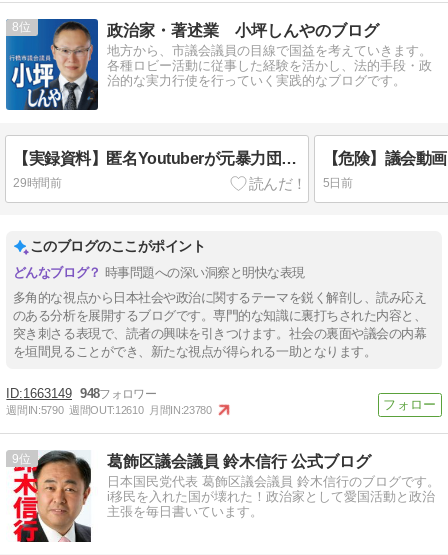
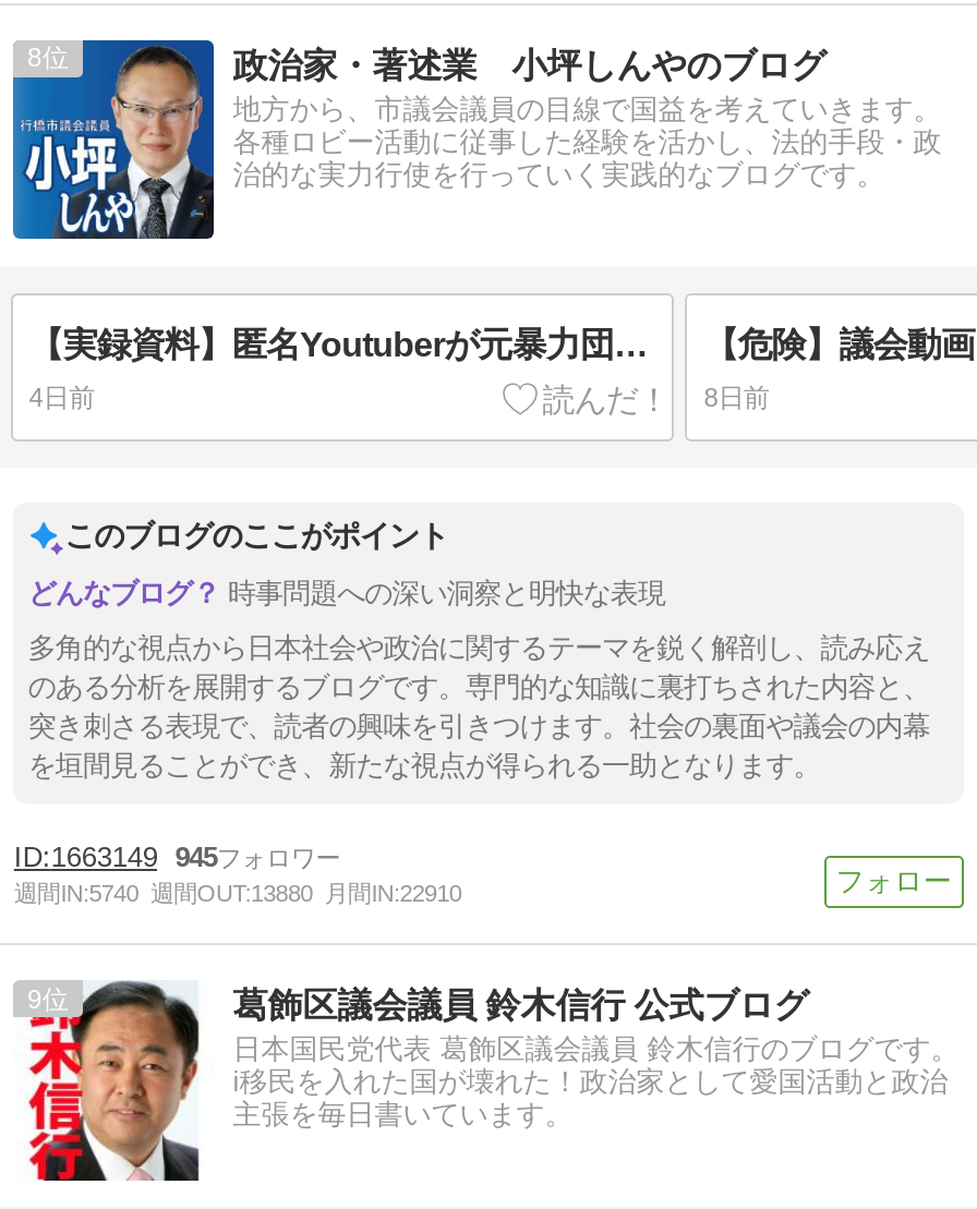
[13,176,353,190] 29時間前 | 5日前 -> [29,383,769,414] 4日前 | 8日前
[23,386,99,401] 1663149 948 -> [51,841,217,874] 1663149 945
[6,404,211,416] 週間IN:5790 週間OUT:12610 月間IN:23780 -> [14,881,461,907] 週間IN:5740 週間OUT:13880 月間IN:22910

